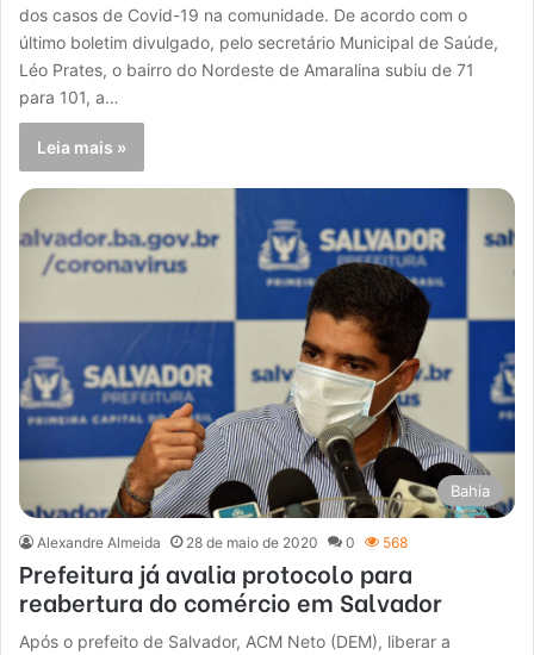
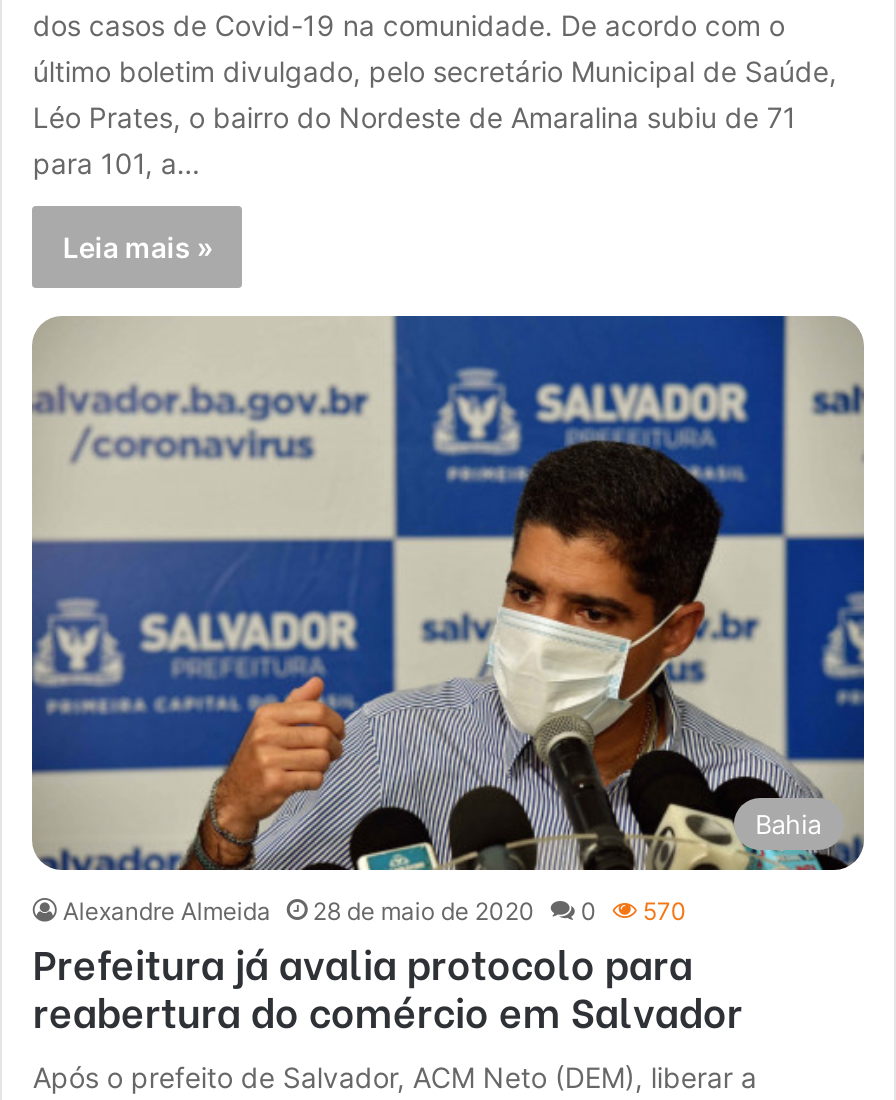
[37,533,408,551] Alexandre Almeida 28 de maio de 2020 0 568 -> [63,895,687,925] Alexandre Almeida 28 de maio de 2020 0 570

